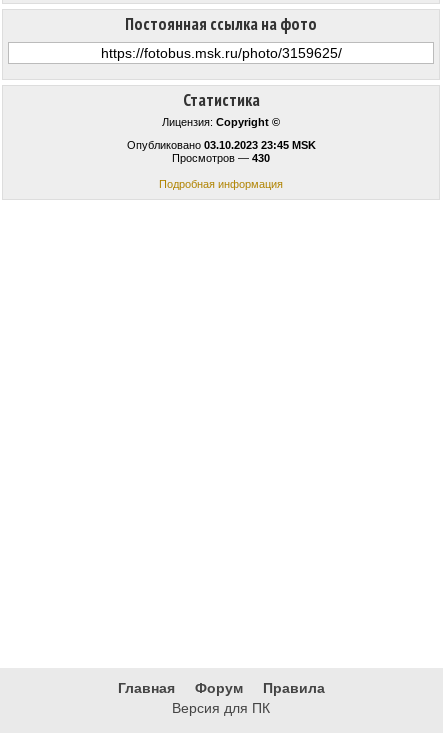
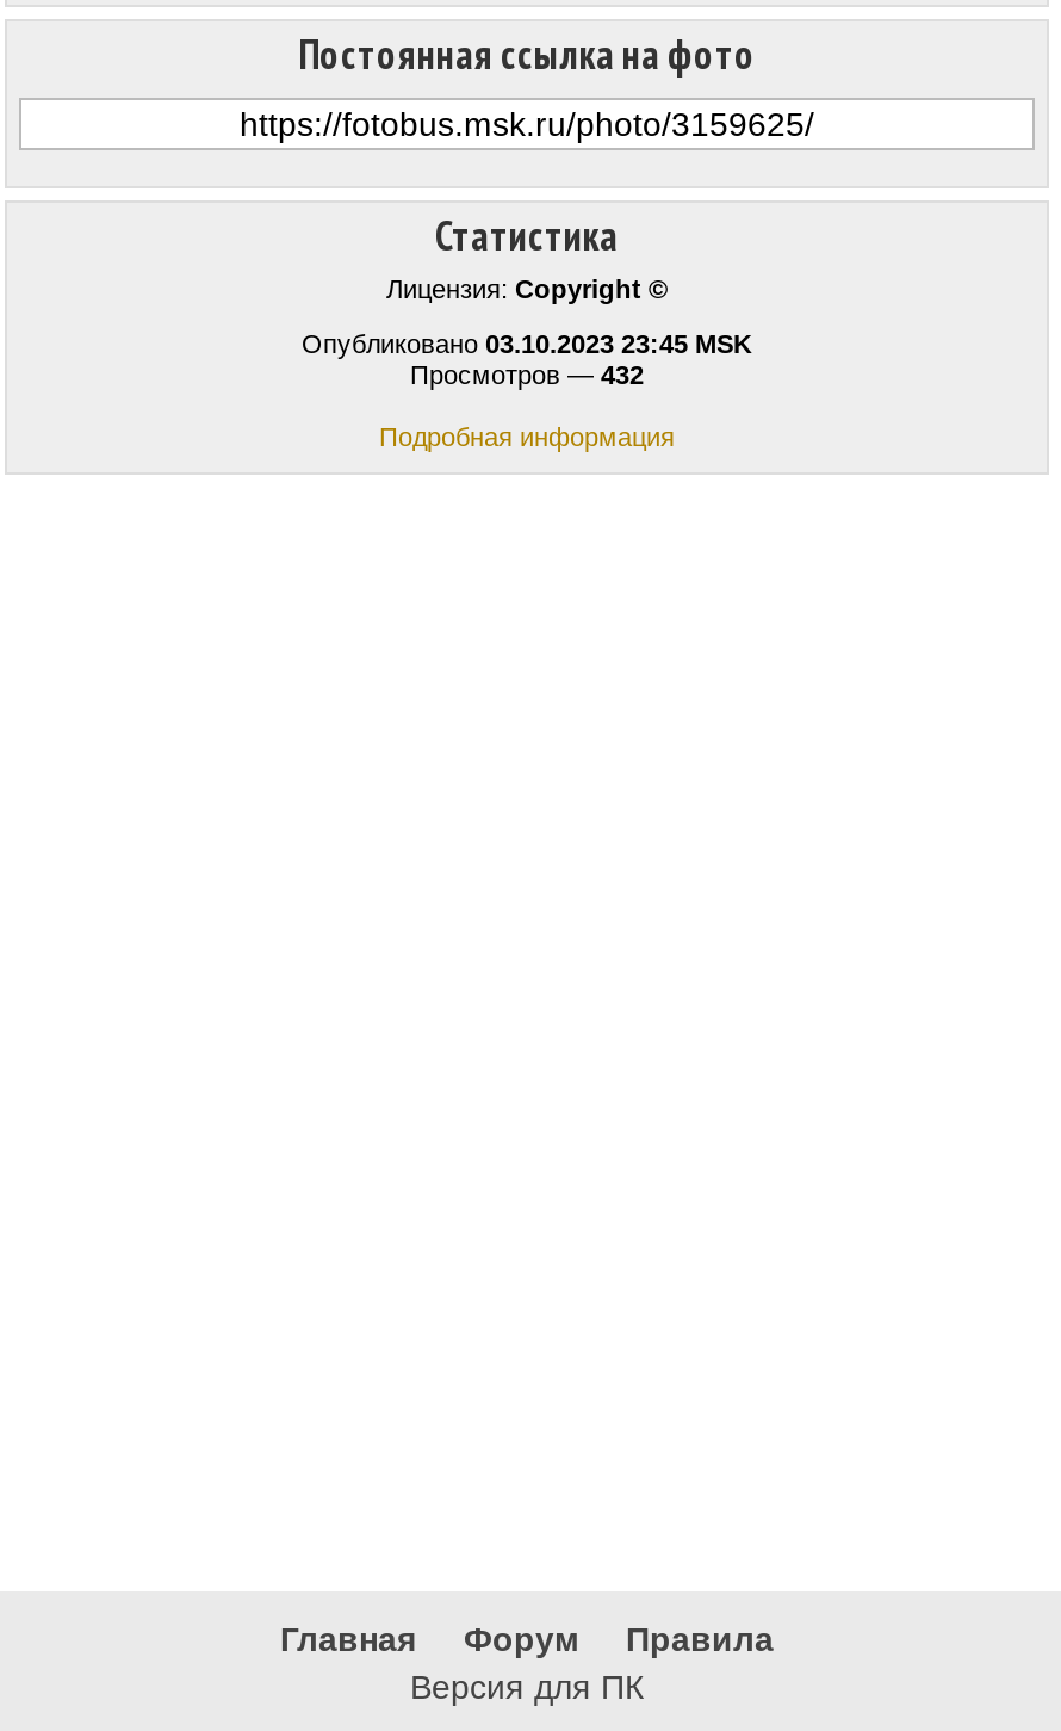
[172,152,270,164] Просмотров — 430 -> [410,361,644,389] Просмотров — 432

